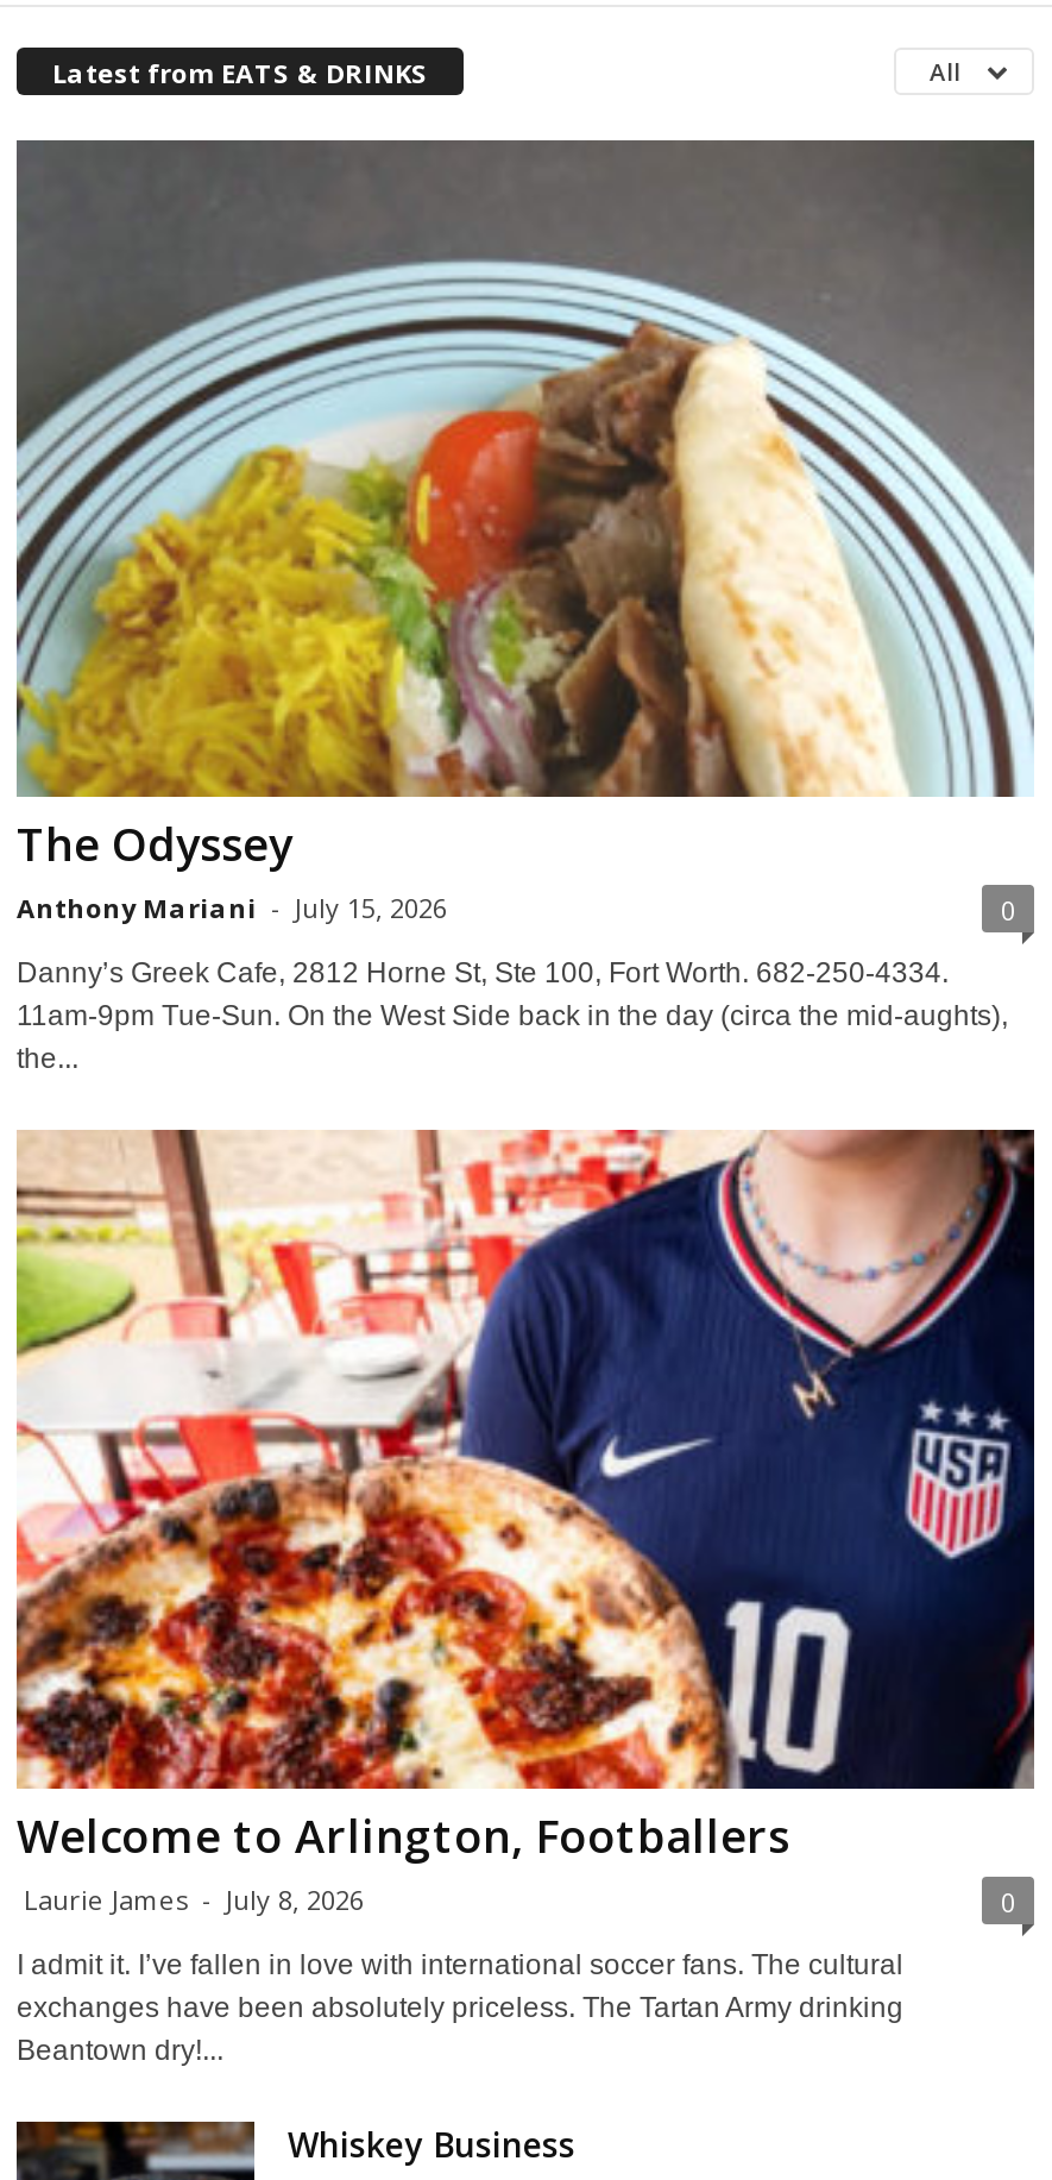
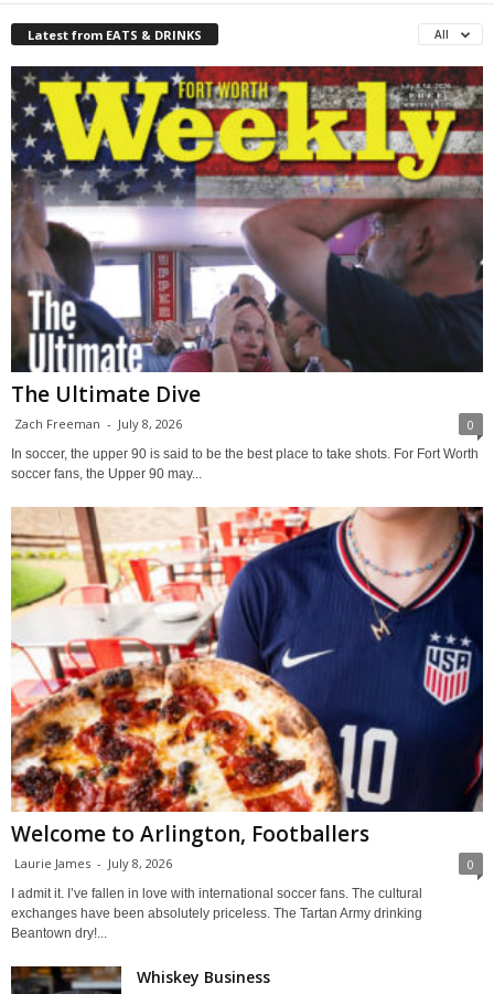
[14,139,1034,926] [image] | The Odyssey | Anthony Mariani - July 15, 2026 -> [10,65,484,431] [image] | The Ultimate Dive | Zach Freeman - July 8, 2026
[17,956,1008,1075] Danny’s Greek Cafe, 2812 Horne St, Ste 100, Fort Worth. 682-250-4334. | 11am-9pm Tue-Sun. On the West Side back in the day (circa the mid-aughts), | the... -> [11,446,479,481] In soccer, the upper 90 is said to be the best place to take shots. For Fort Worth | soccer fans, the Upper 90 may...

